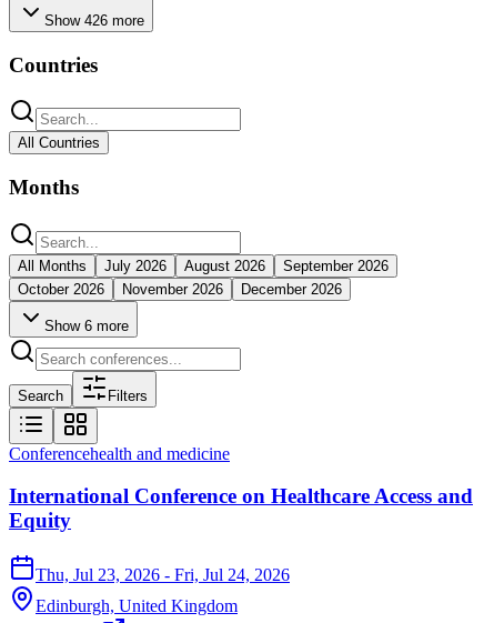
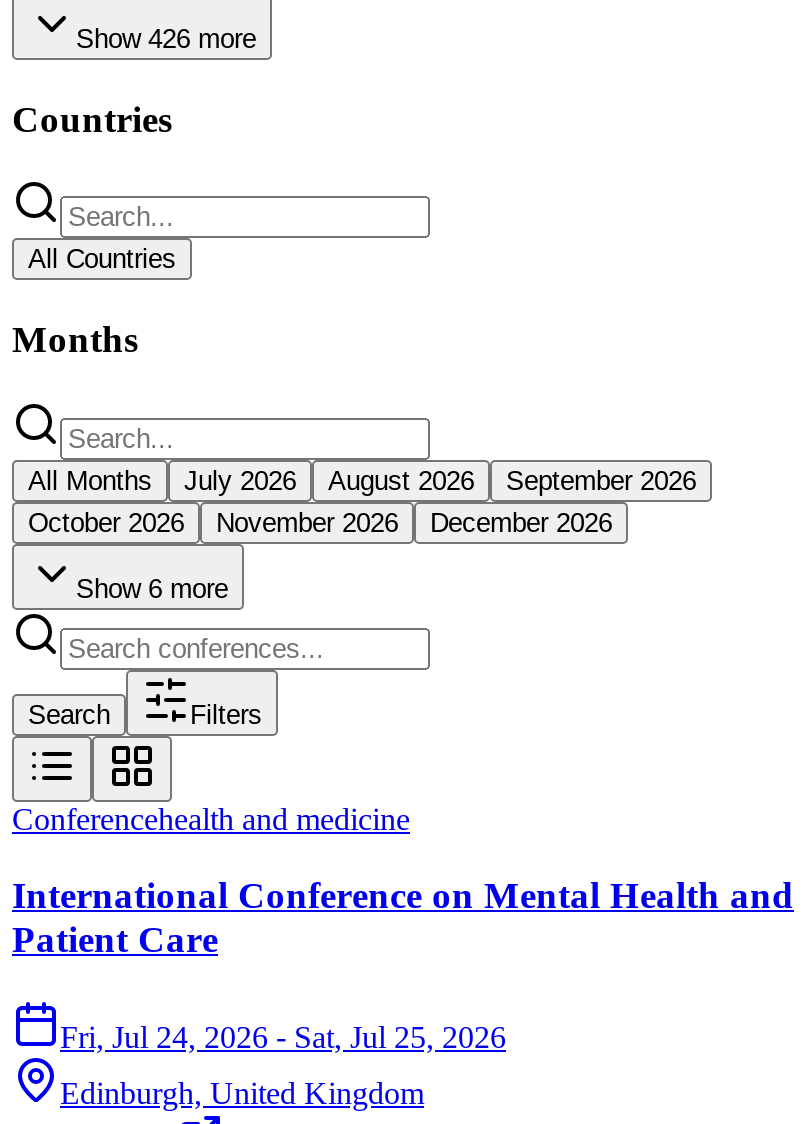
[9,485,473,532] International Conference on Healthcare Access and | Equity -> [12,875,794,961] International Conference on Mental Health and | Patient Care
[36,565,290,584] Thu, Jul 23, 2026 - Fri, Jul 24, 2026 -> [60,1020,506,1054] Fri, Jul 24, 2026 - Sat, Jul 25, 2026

